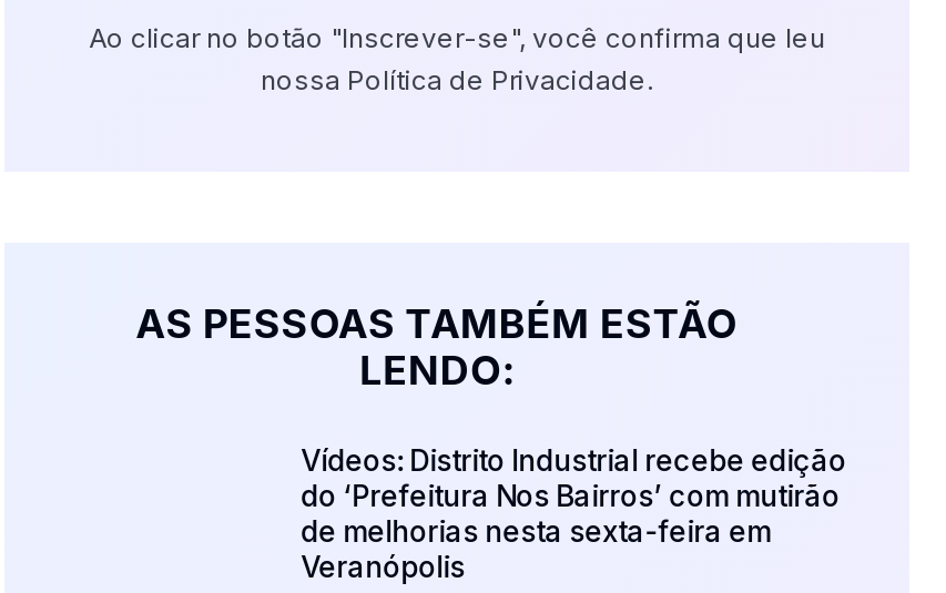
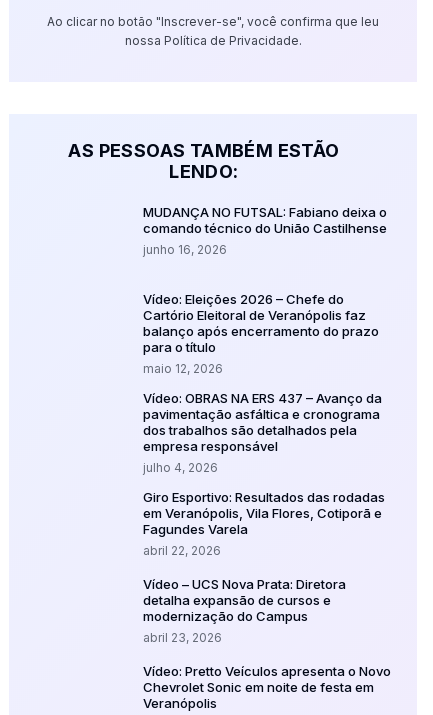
[301,442,846,548] Vídeos: Distrito Industrial recebe edição | do ‘Prefeitura Nos Bairros’ com mutirão | de melhorias nesta sexta-feira em -> [143,204,391,694] MUDANÇA NO FUTSAL: Fabiano deixa o | comando técnico do União Castilhense | junho 16, 2026 | Vídeo: Eleições 2026 – Chefe do | Cartório Eleitoral de Veranópolis faz | balanço após encerramento do prazo | para o título | maio 12, 2026 | Vídeo: OBRAS NA ERS 437 – Avanço da | pavimentação asfáltica e cronograma | dos trabalhos são detalhados pela | empresa responsável | julho 4, 2026 | Giro Esportivo: Resultados das rodadas | em Veranópolis, Vila Flores, Cotiporã e | Fagundes Varela | abril 22, 2026 | Vídeo – UCS Nova Prata: Diretora | detalha expansão de cursos e | modernização do Campus | abril 23, 2026 | Vídeo: Pretto Veículos apresenta o Novo | Chevrolet Sonic em noite de festa em

